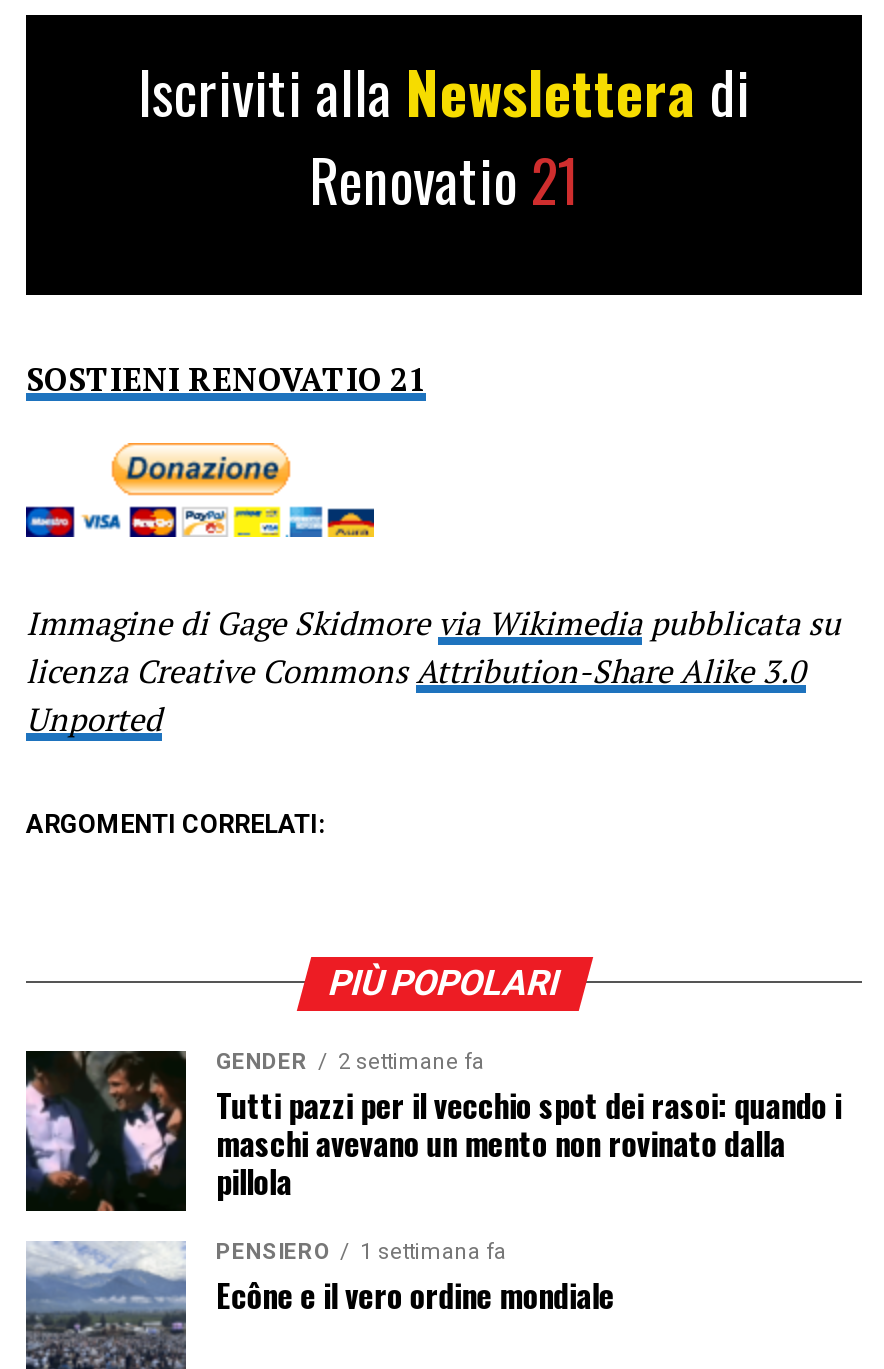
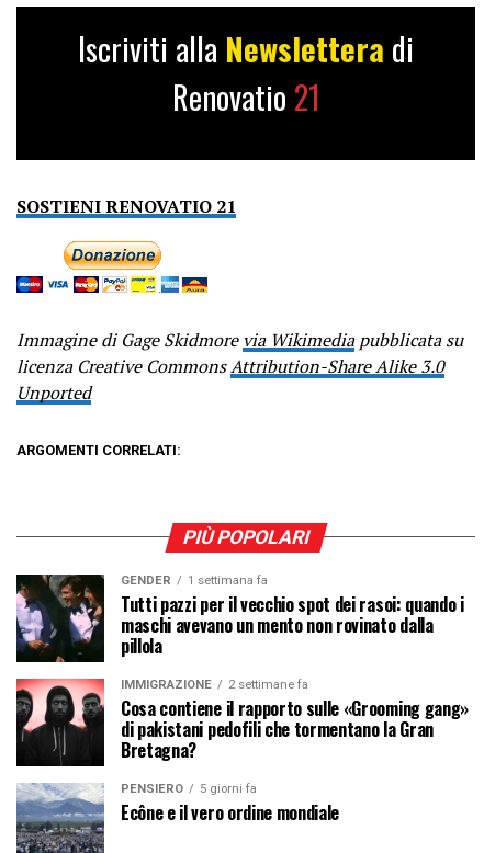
[216,1049,484,1075] GENDER 2 settimane fa -> [121,573,268,587] GENDER 1 settimana fa
none -> [15,677,469,767] [image] | IMMIGRAZIONE | 2 settimane fa | Cosa contiene il rapporto sulle «Grooming gang» | di pakistani pedofili che tormentano la Gran | Bretagna?
[216,1239,506,1265] PENSIERO 1 settimana fa -> [121,782,257,796] PENSIERO 5 giorni fa

